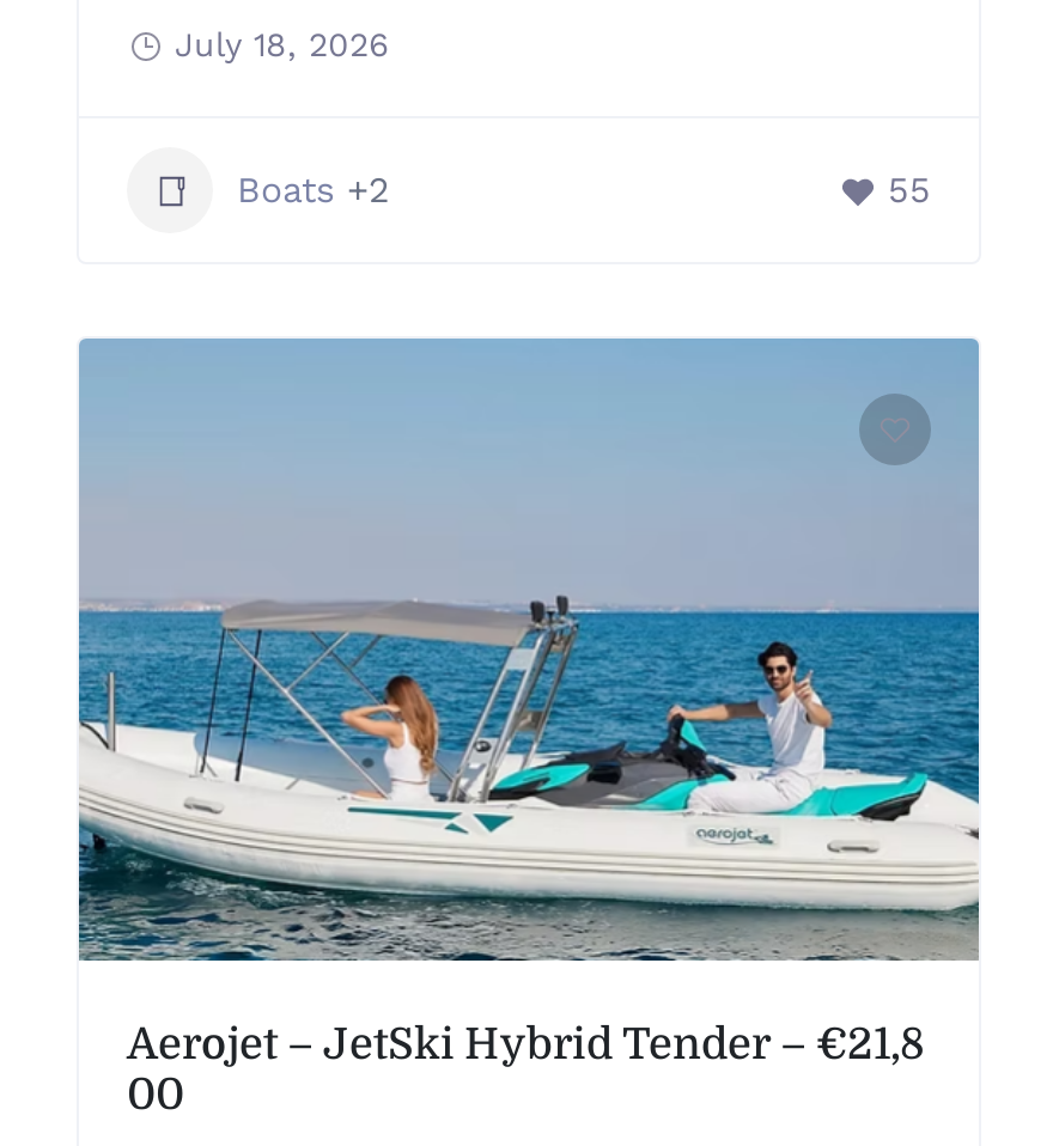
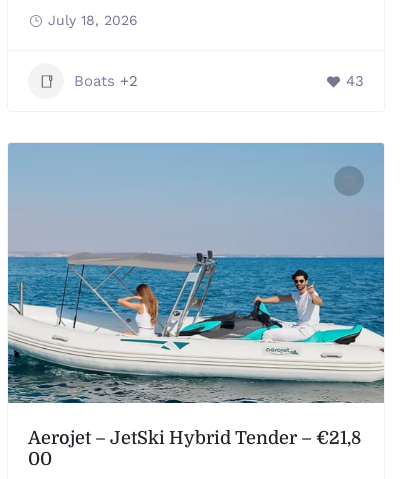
[888,167,931,211] 55 -> [346,71,364,89] 43

